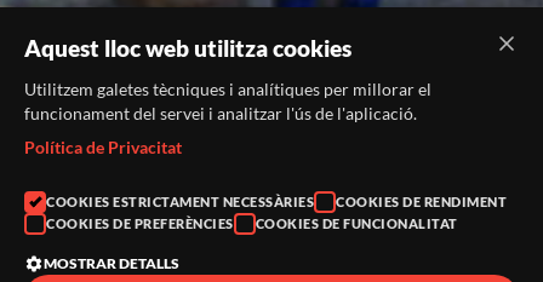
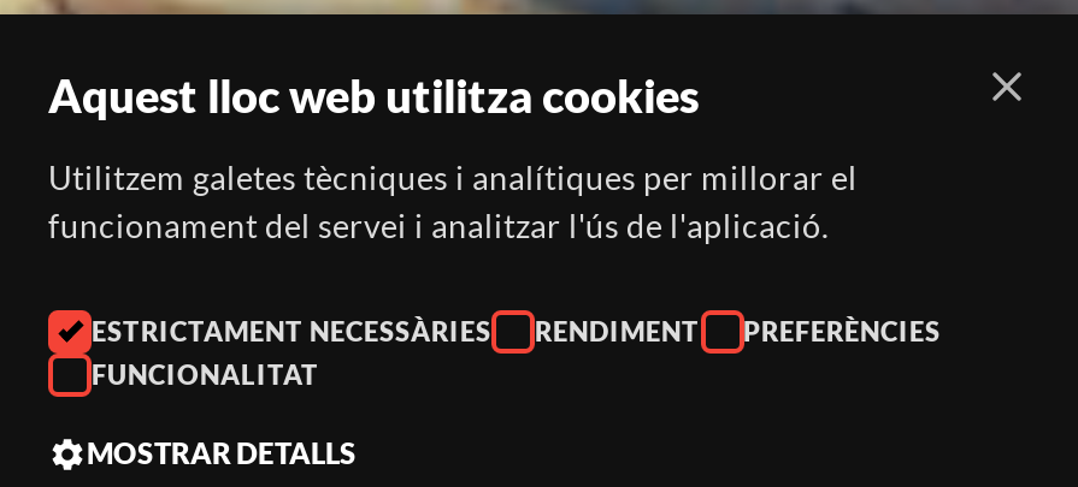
[24,138,507,231] Política de Privacitat | COOKIES ESTRICTAMENT NECESSÀRIES | COOKIES DE RENDIMENT | COOKIES DE PREFERÈNCIES | COOKIES DE FUNCIONALITAT -> [92,315,941,390] ESTRICTAMENT NECESSÀRIES | RENDIMENT | PREFERÈNCIES | FUNCIONALITAT

